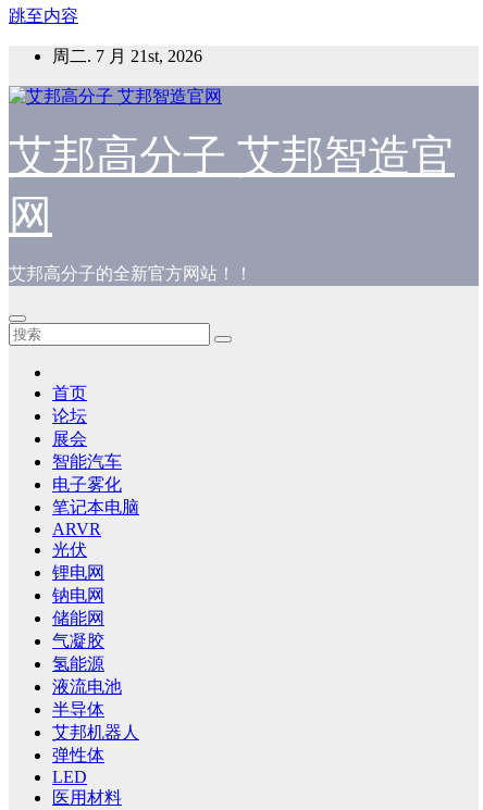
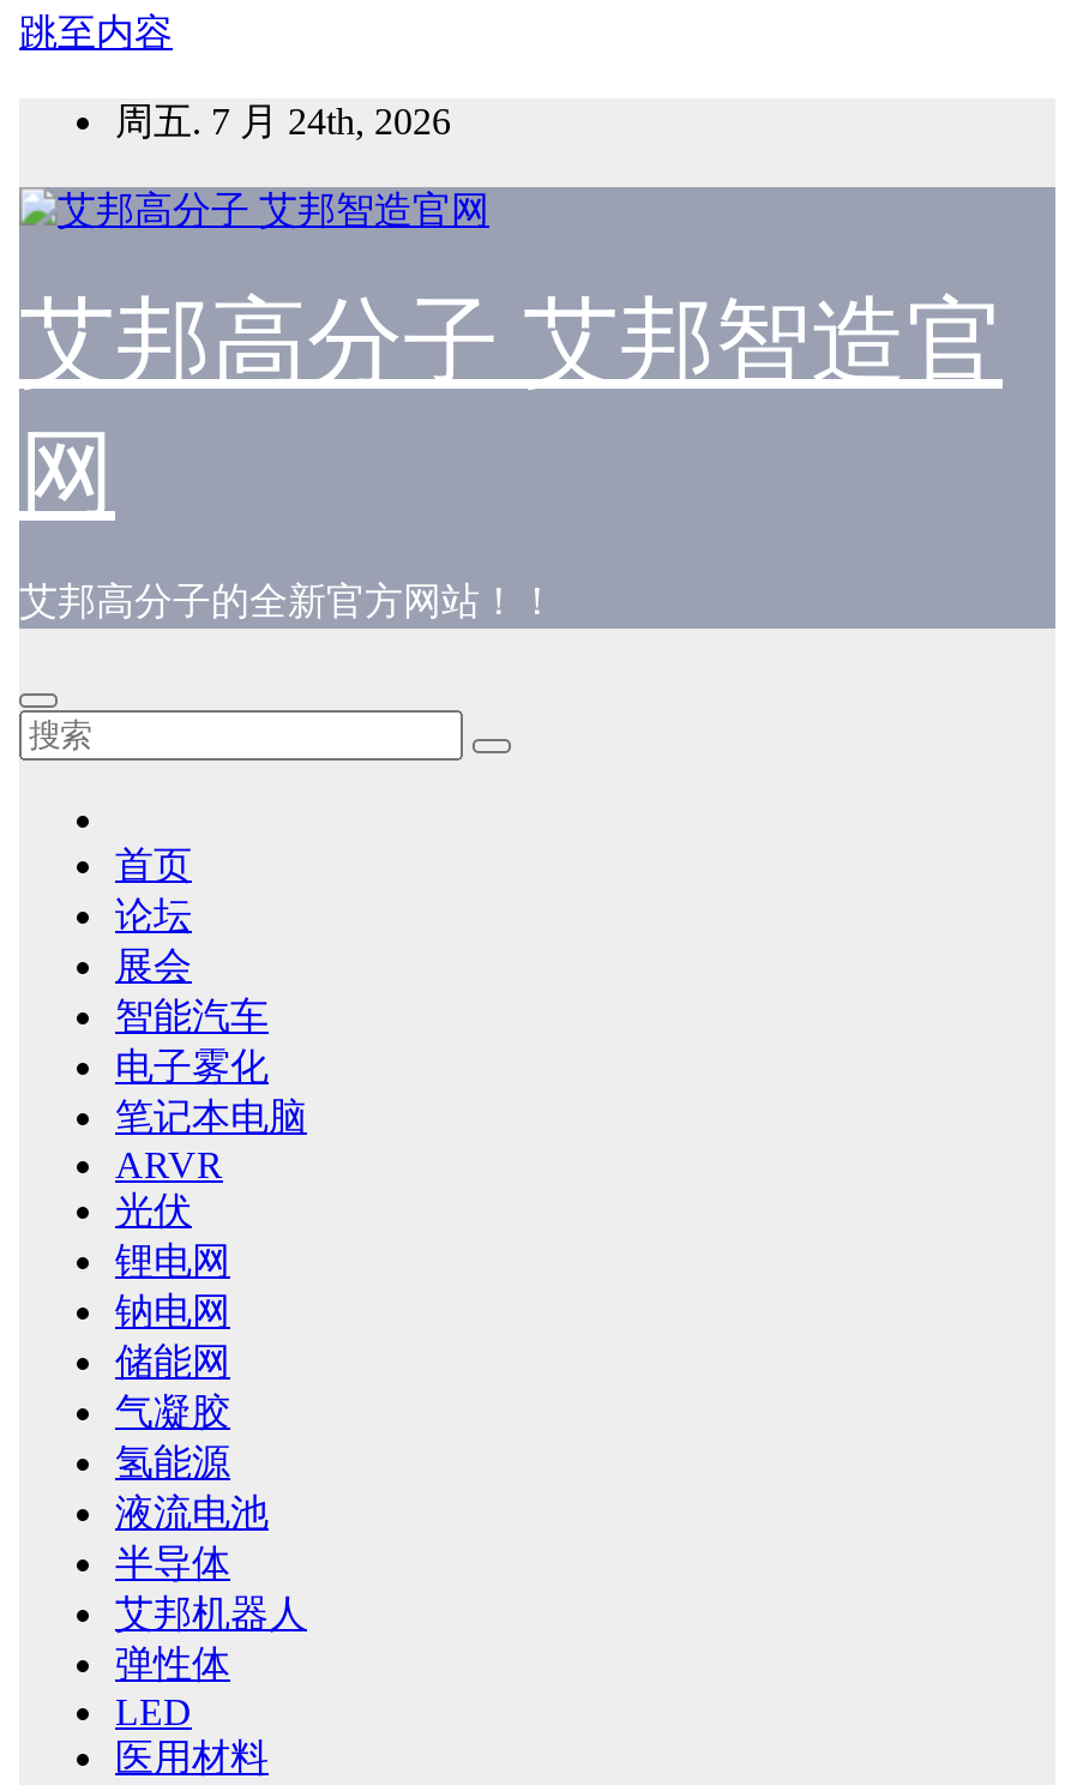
[52,47,202,65] 周二. 7 月 21st, 2026 -> [115,101,451,142] 周五. 7 月 24th, 2026

